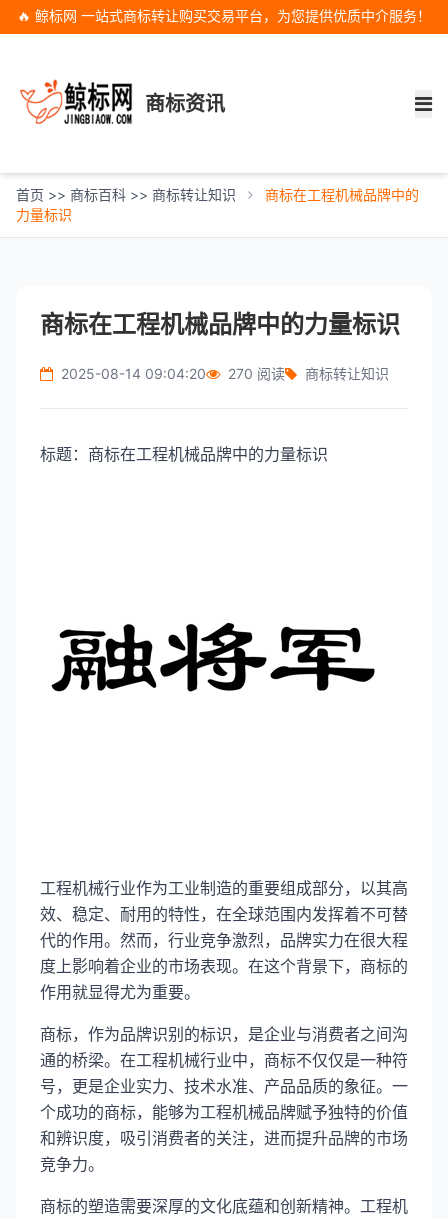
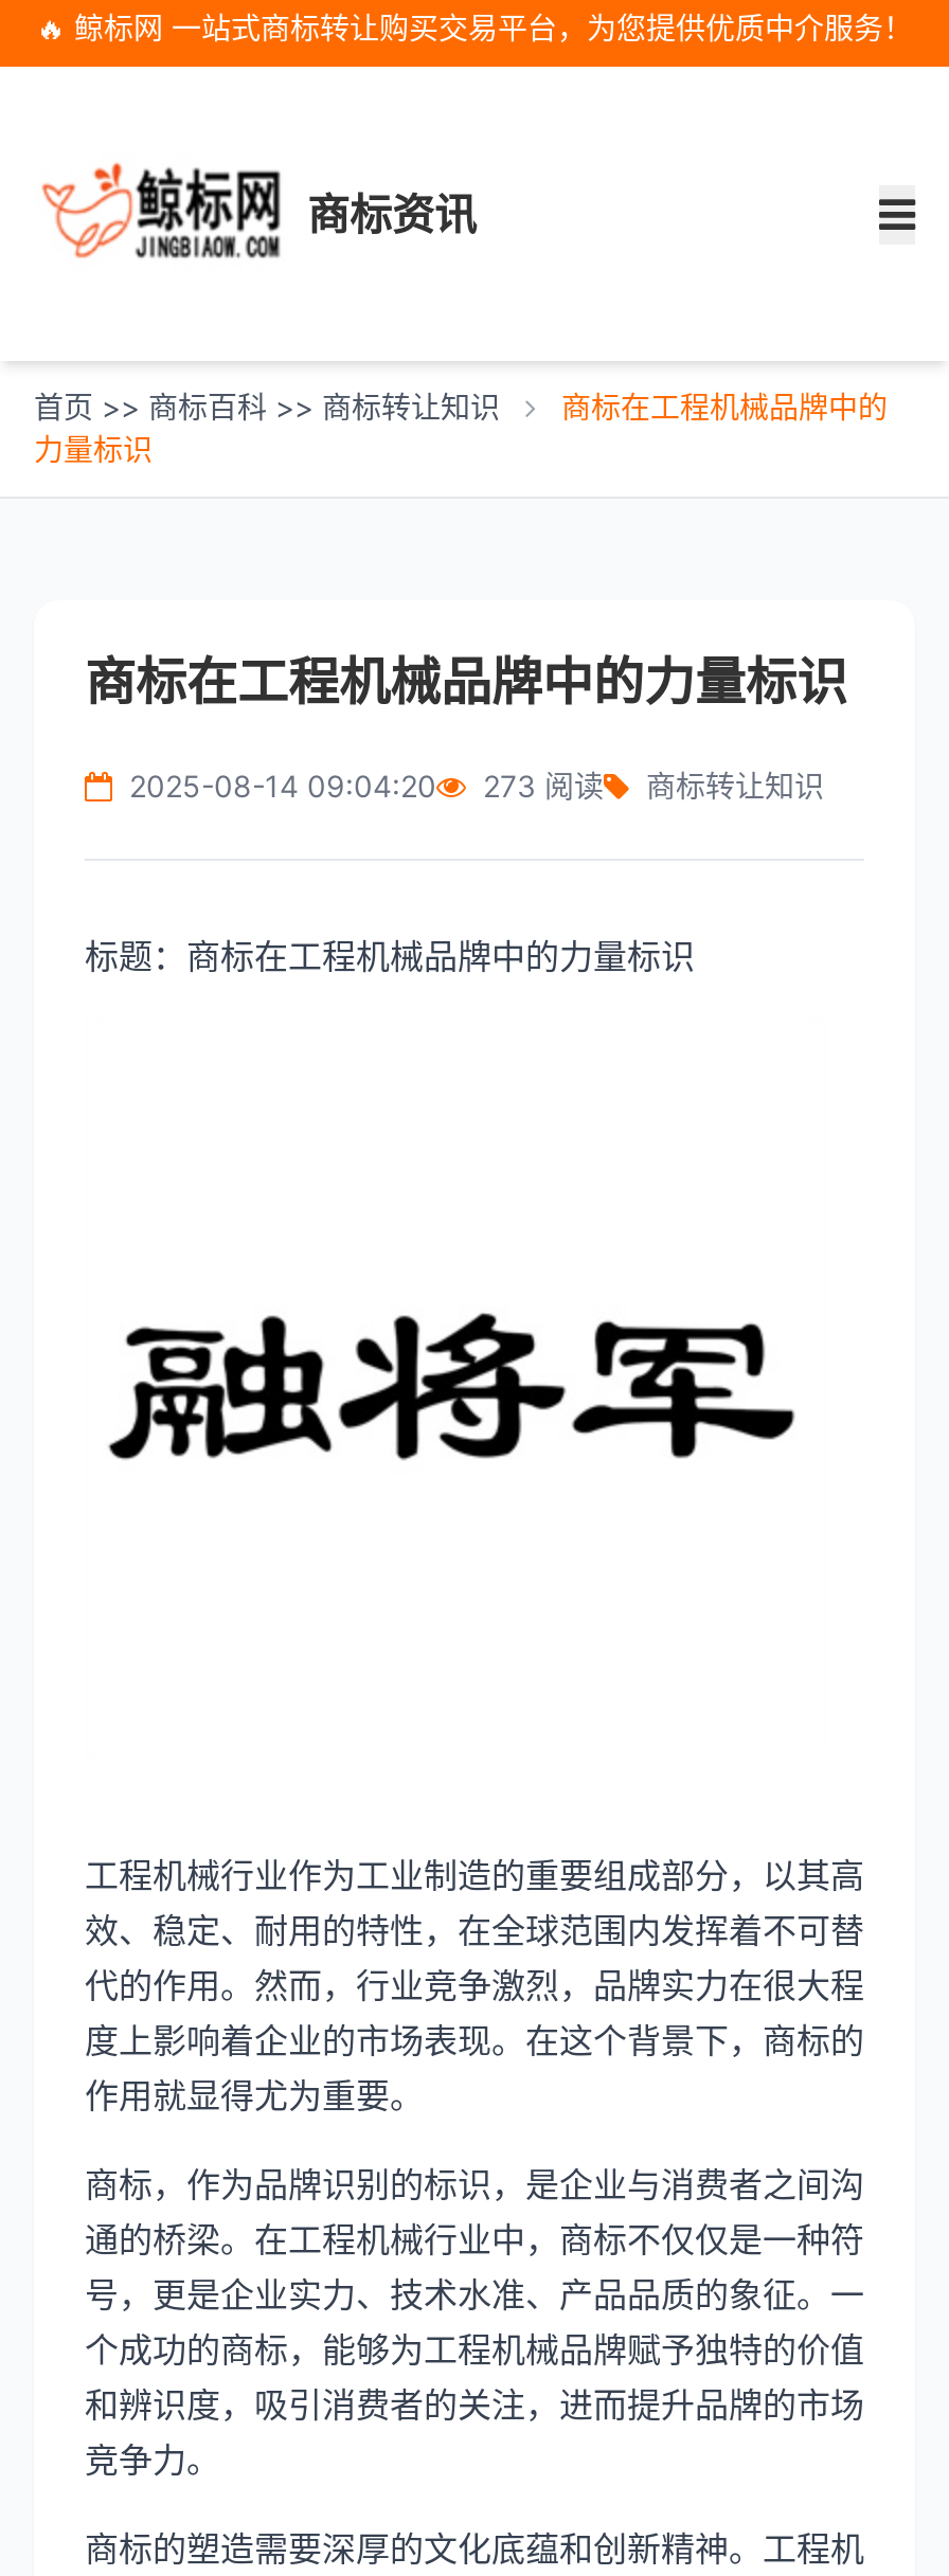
[61,365,389,382] 2025-08-14 09:04:20 270 阅读 商标转让知识 -> [129,768,824,804] 2025-08-14 09:04:20 273 阅读 商标转让知识

